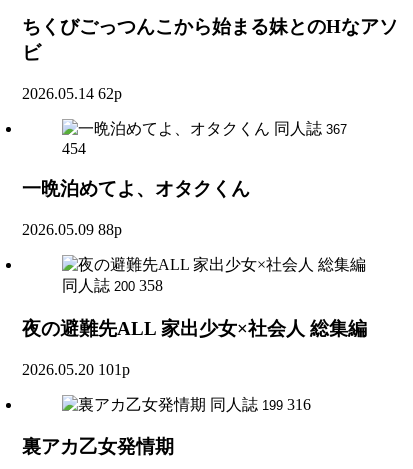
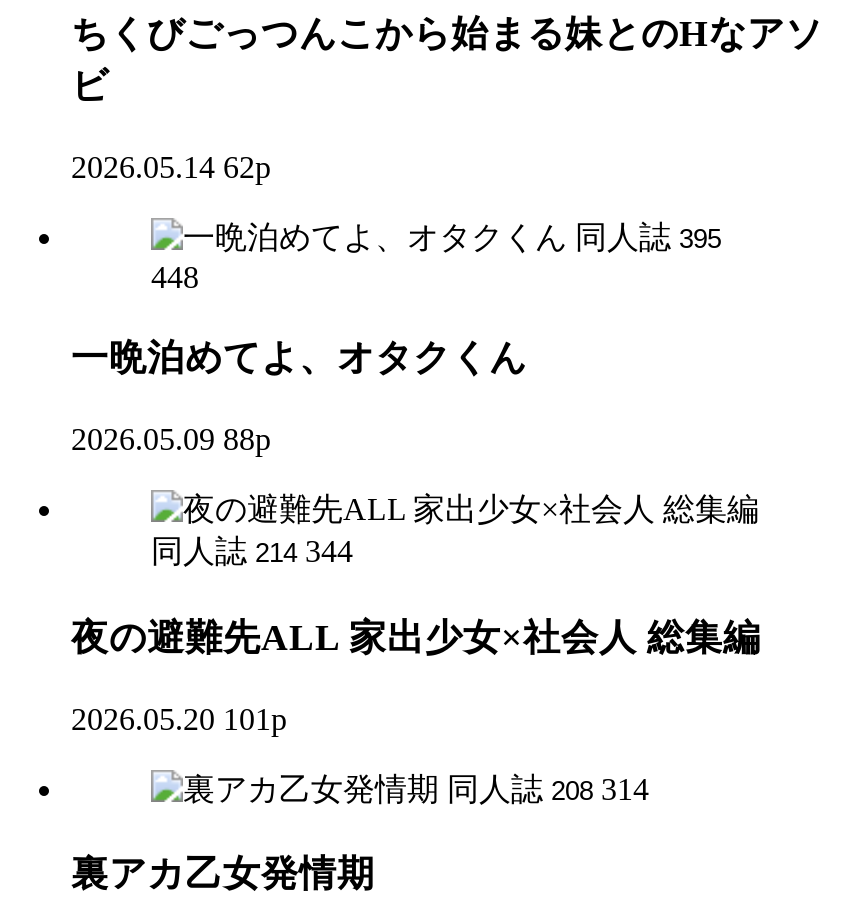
[274,120,347,137] 同人誌 367 -> [575,219,721,253] 同人誌 395
[62,140,86,157] 454 -> [151,259,199,293] 448
[62,277,163,294] 同人誌 200 358 -> [151,534,353,568] 同人誌 214 344
[210,395,311,412] 同人誌 199 316 -> [447,771,649,805] 同人誌 208 314

